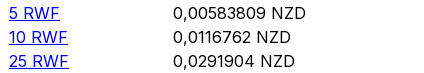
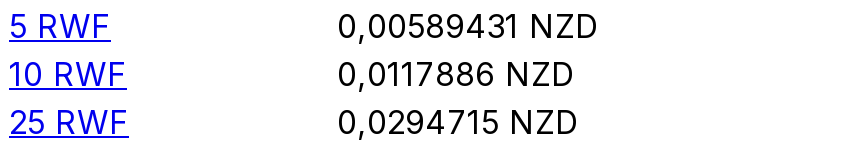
[173,3,306,23] 0,00583809 NZD -> [337,7,599,47] 0,00589431 NZD
[173,27,291,47] 0,0116762 NZD -> [337,55,575,95] 0,0117886 NZD
[173,51,295,71] 0,0291904 NZD -> [337,103,579,143] 0,0294715 NZD

